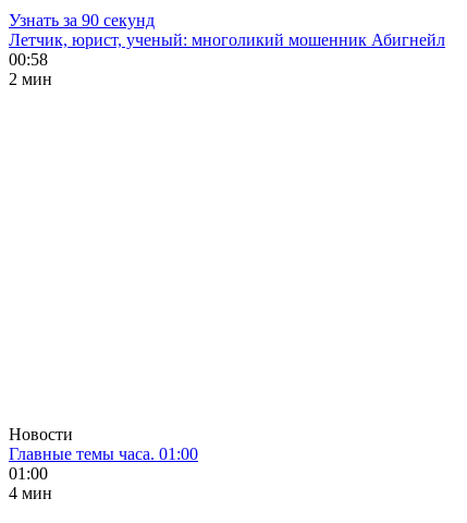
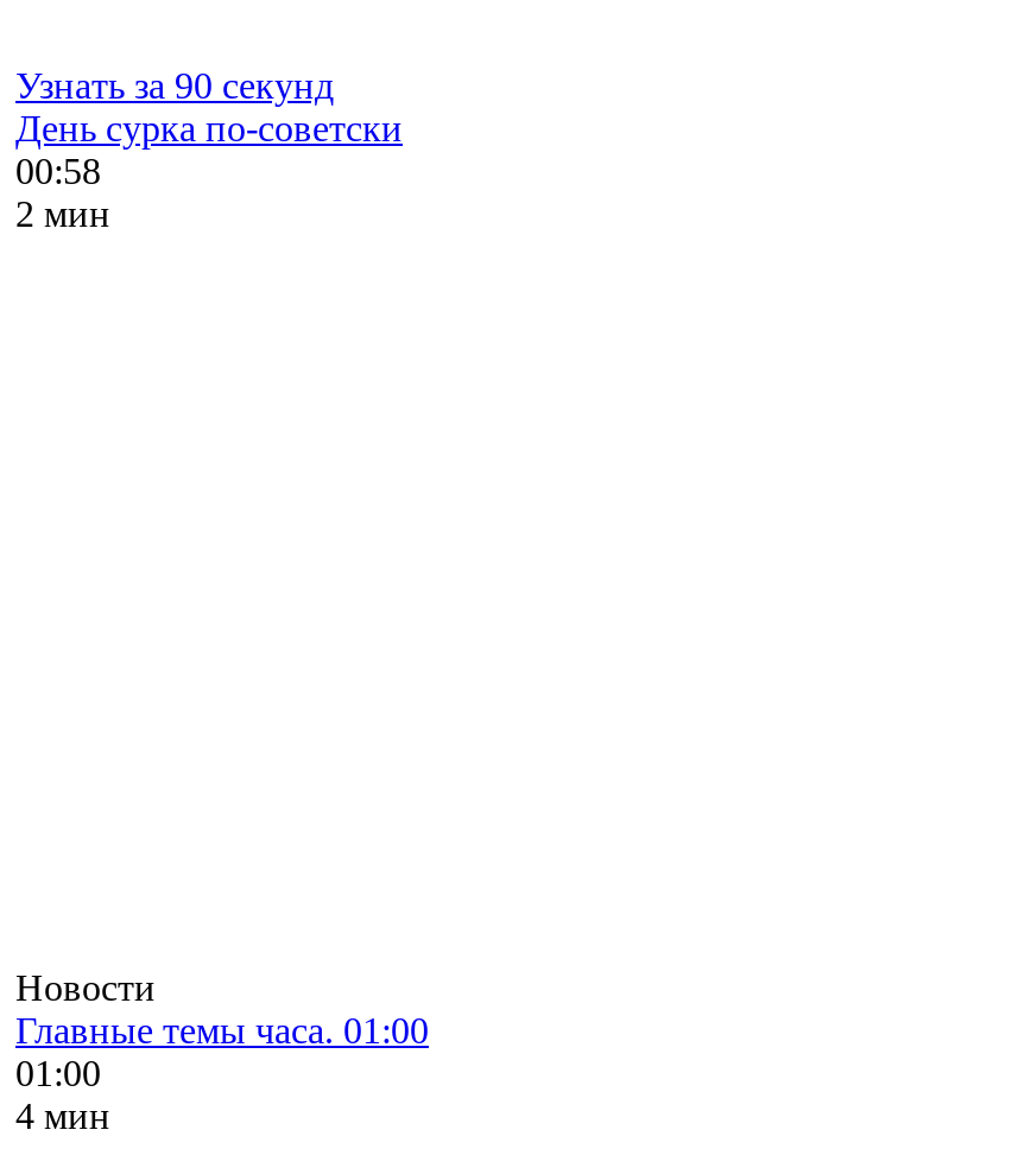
[9,31,445,49] Летчик, юрист, ученый: многоликий мошенник Абигнейл -> [15,108,403,148] День сурка по-советски

